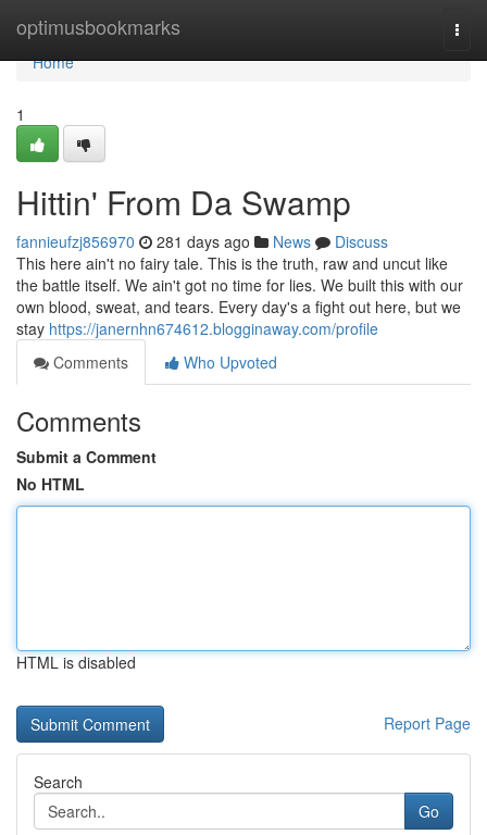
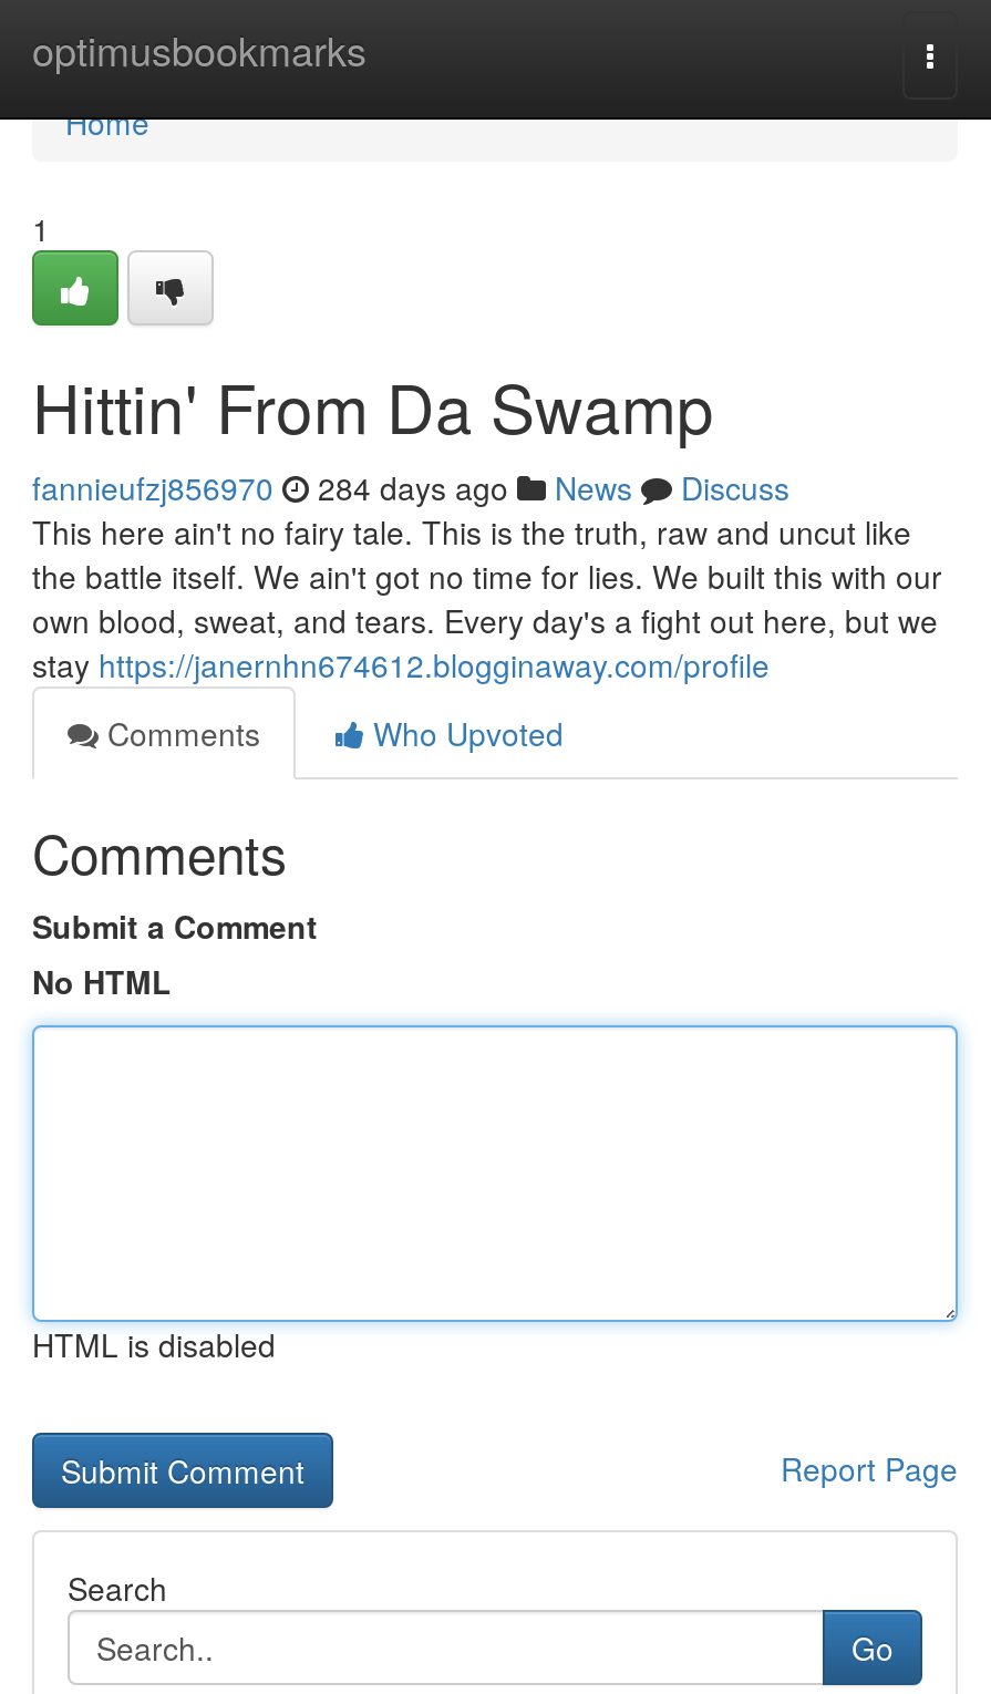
[16,230,388,252] fannieufzj856970 281 days ago News Discuss -> [32,465,789,509] fannieufzj856970 284 days ago News Discuss

